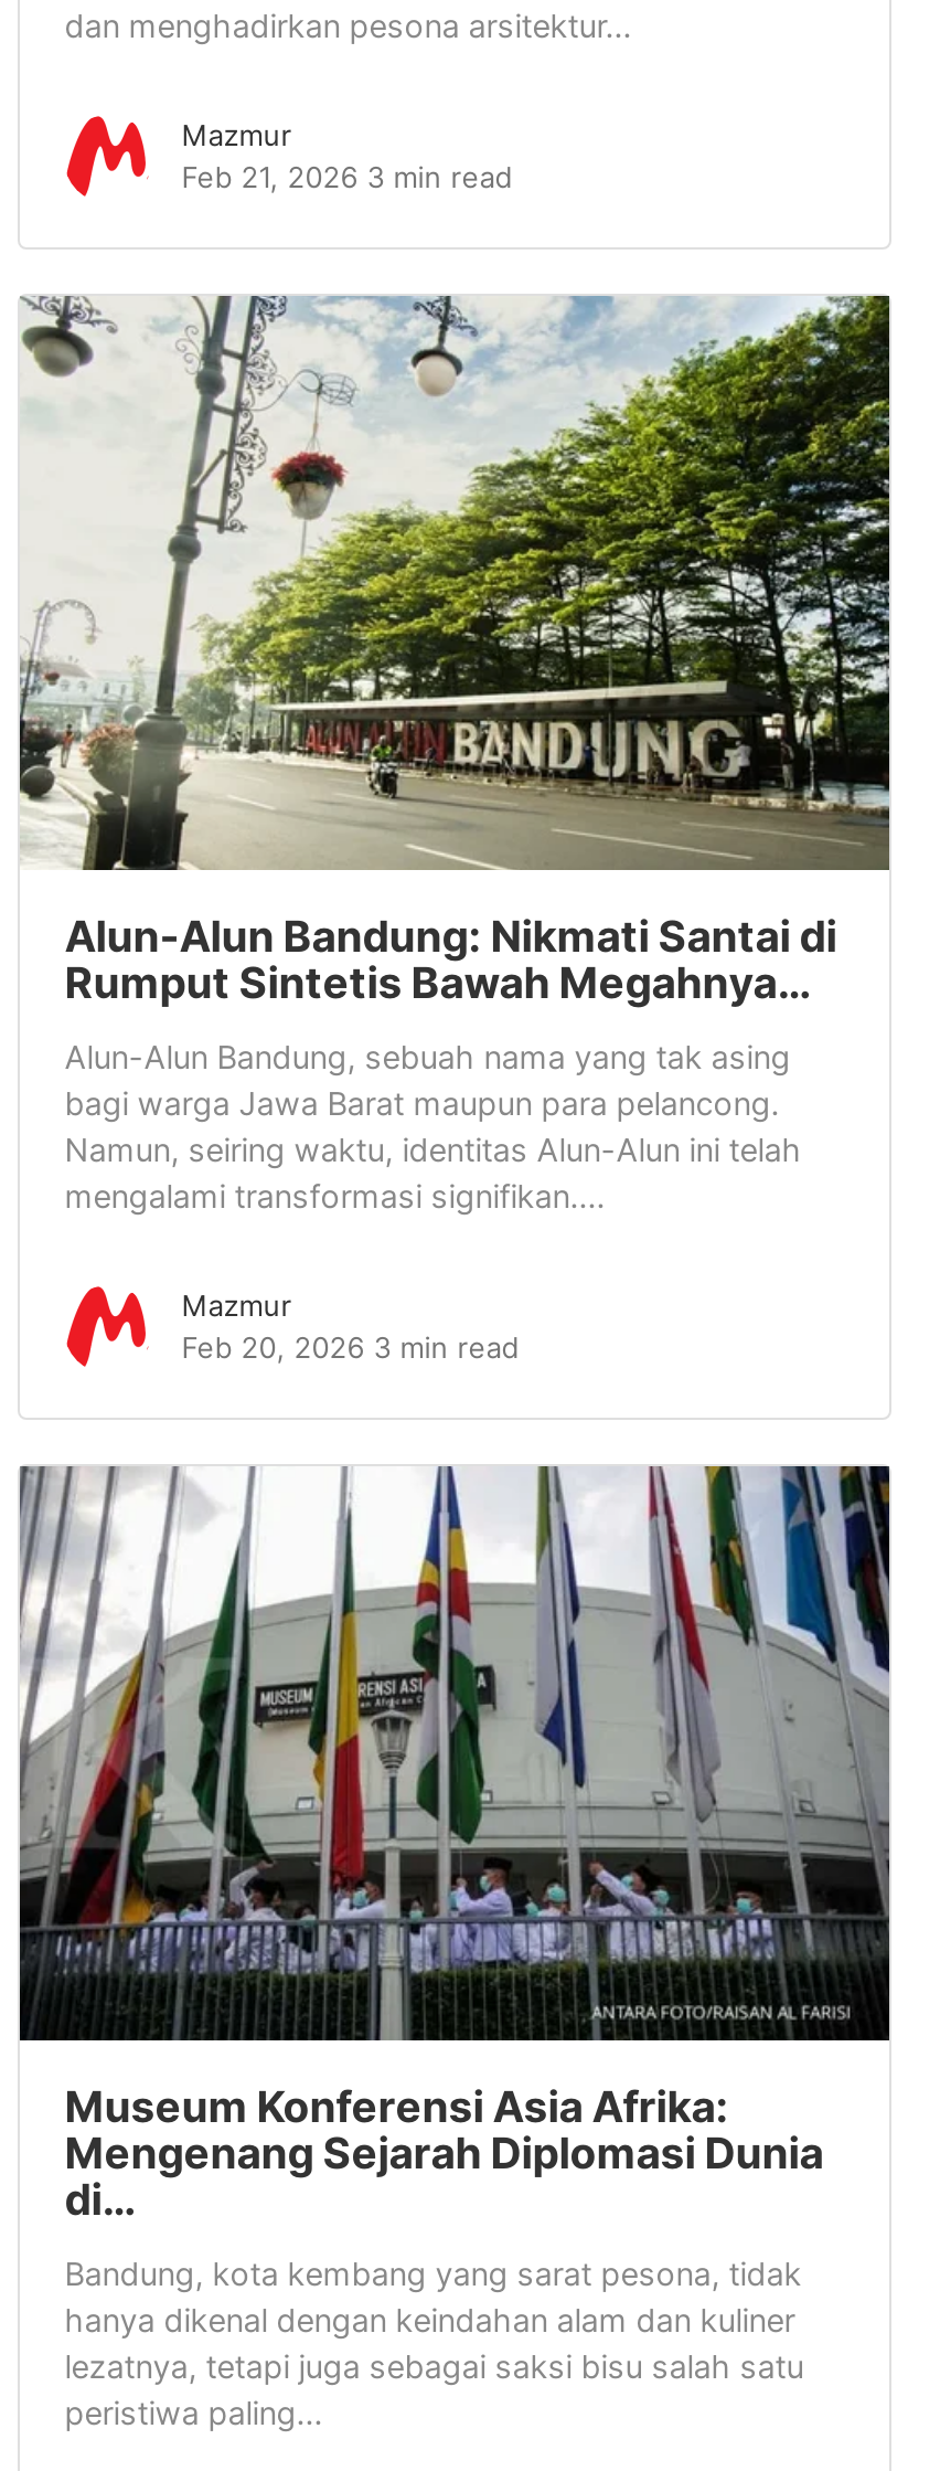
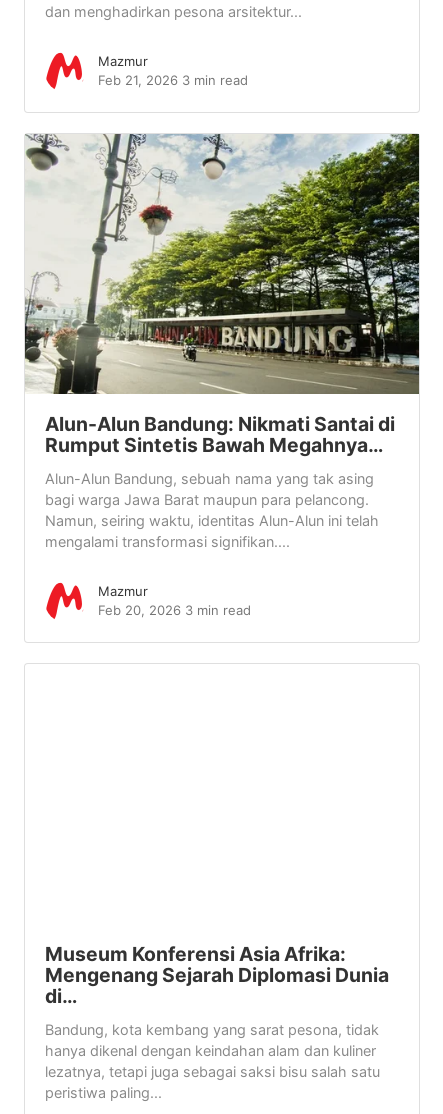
[18,1464,891,2043] [image] -> none

